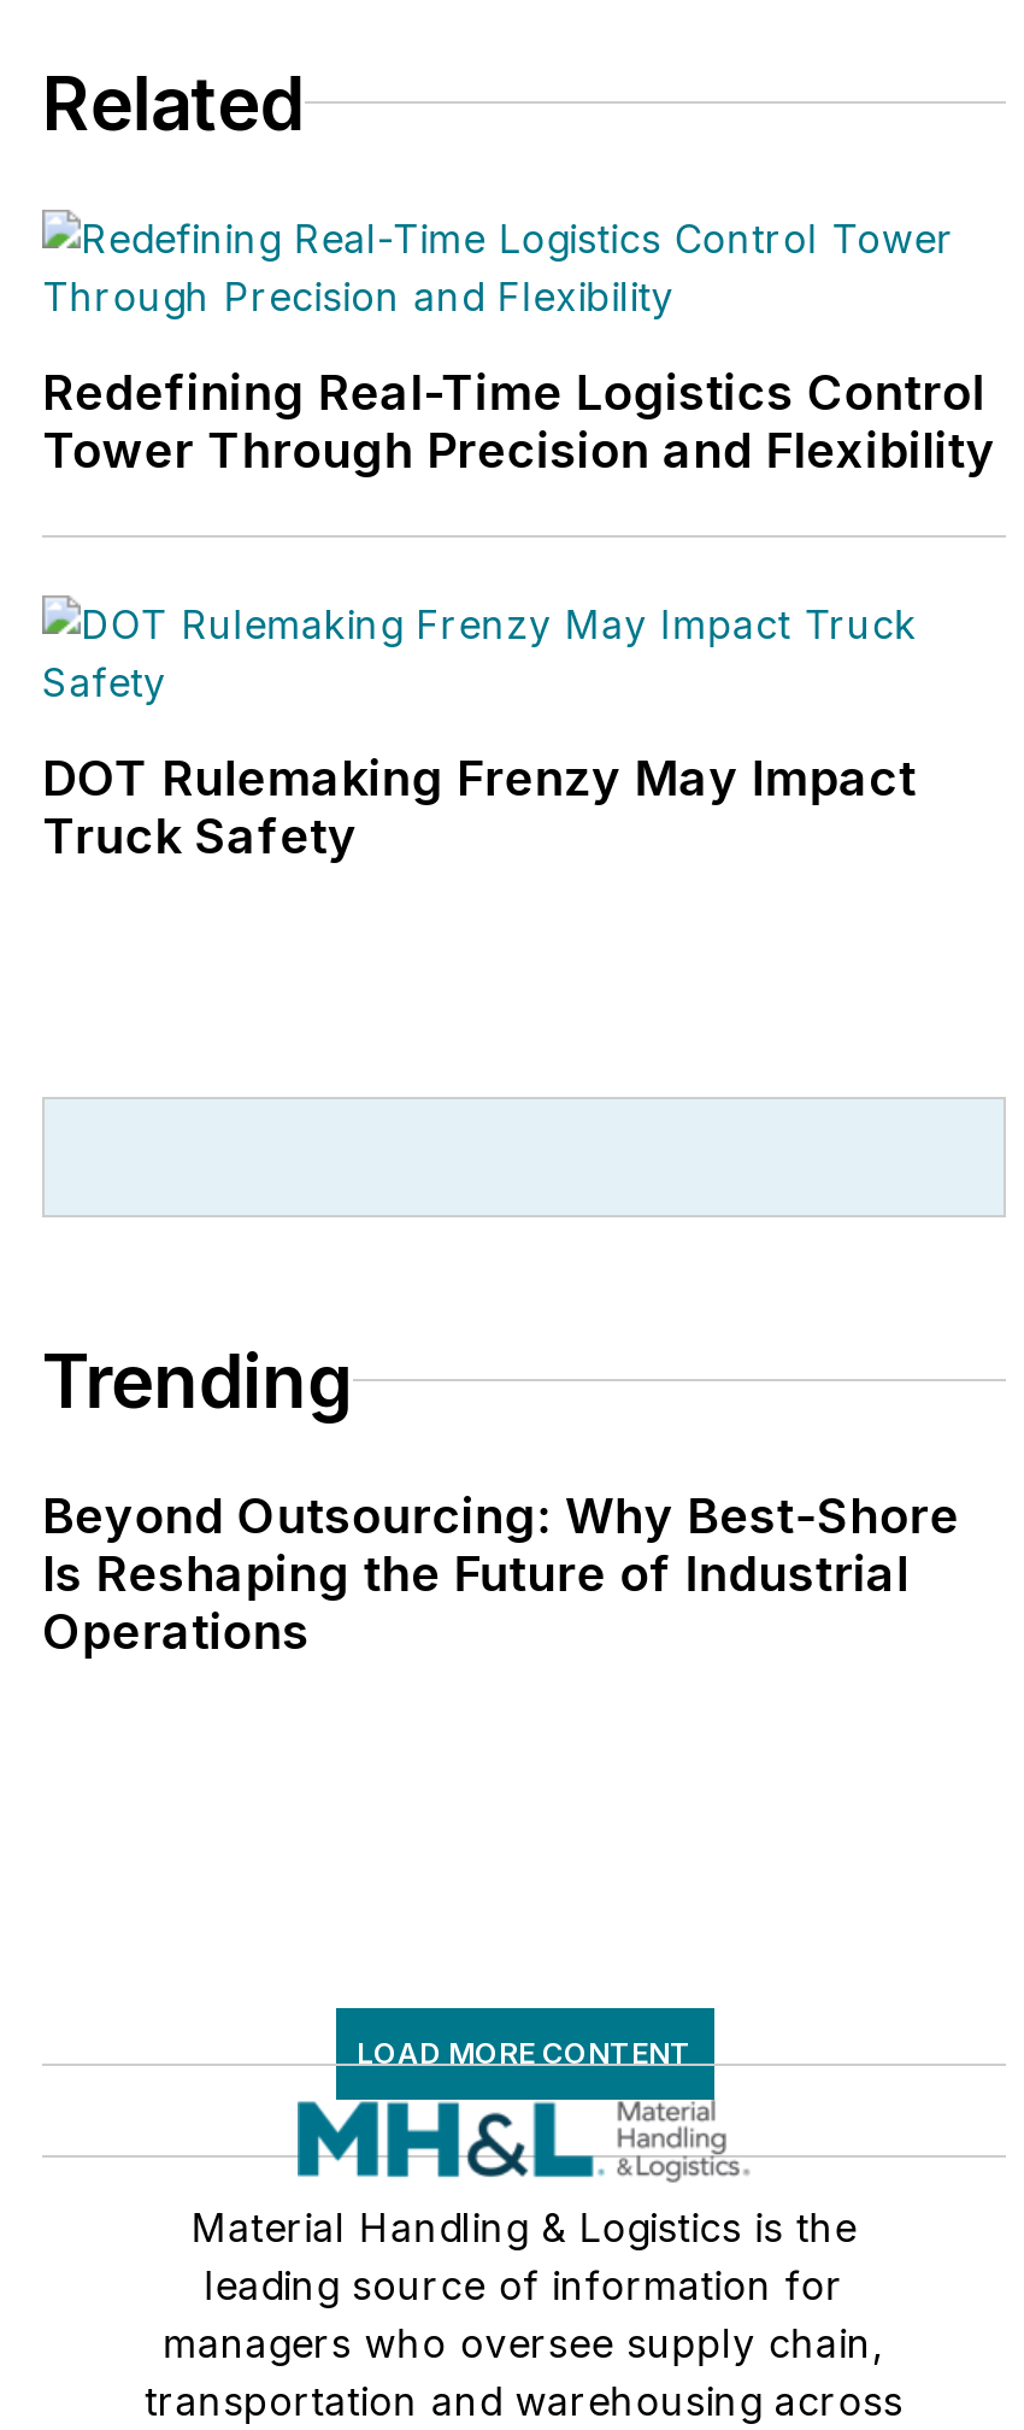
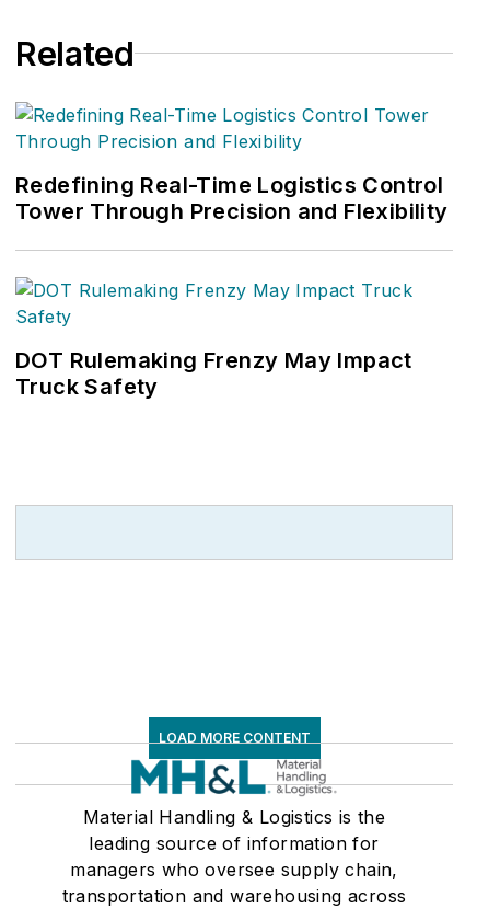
[42,1337,959,1660] Trending | Beyond Outsourcing: Why Best-Shore | Is Reshaping the Future of Industrial | Operations -> none

